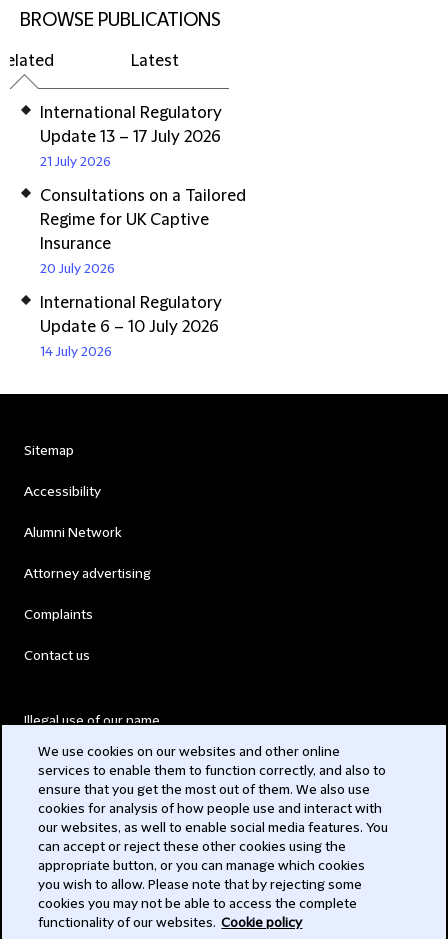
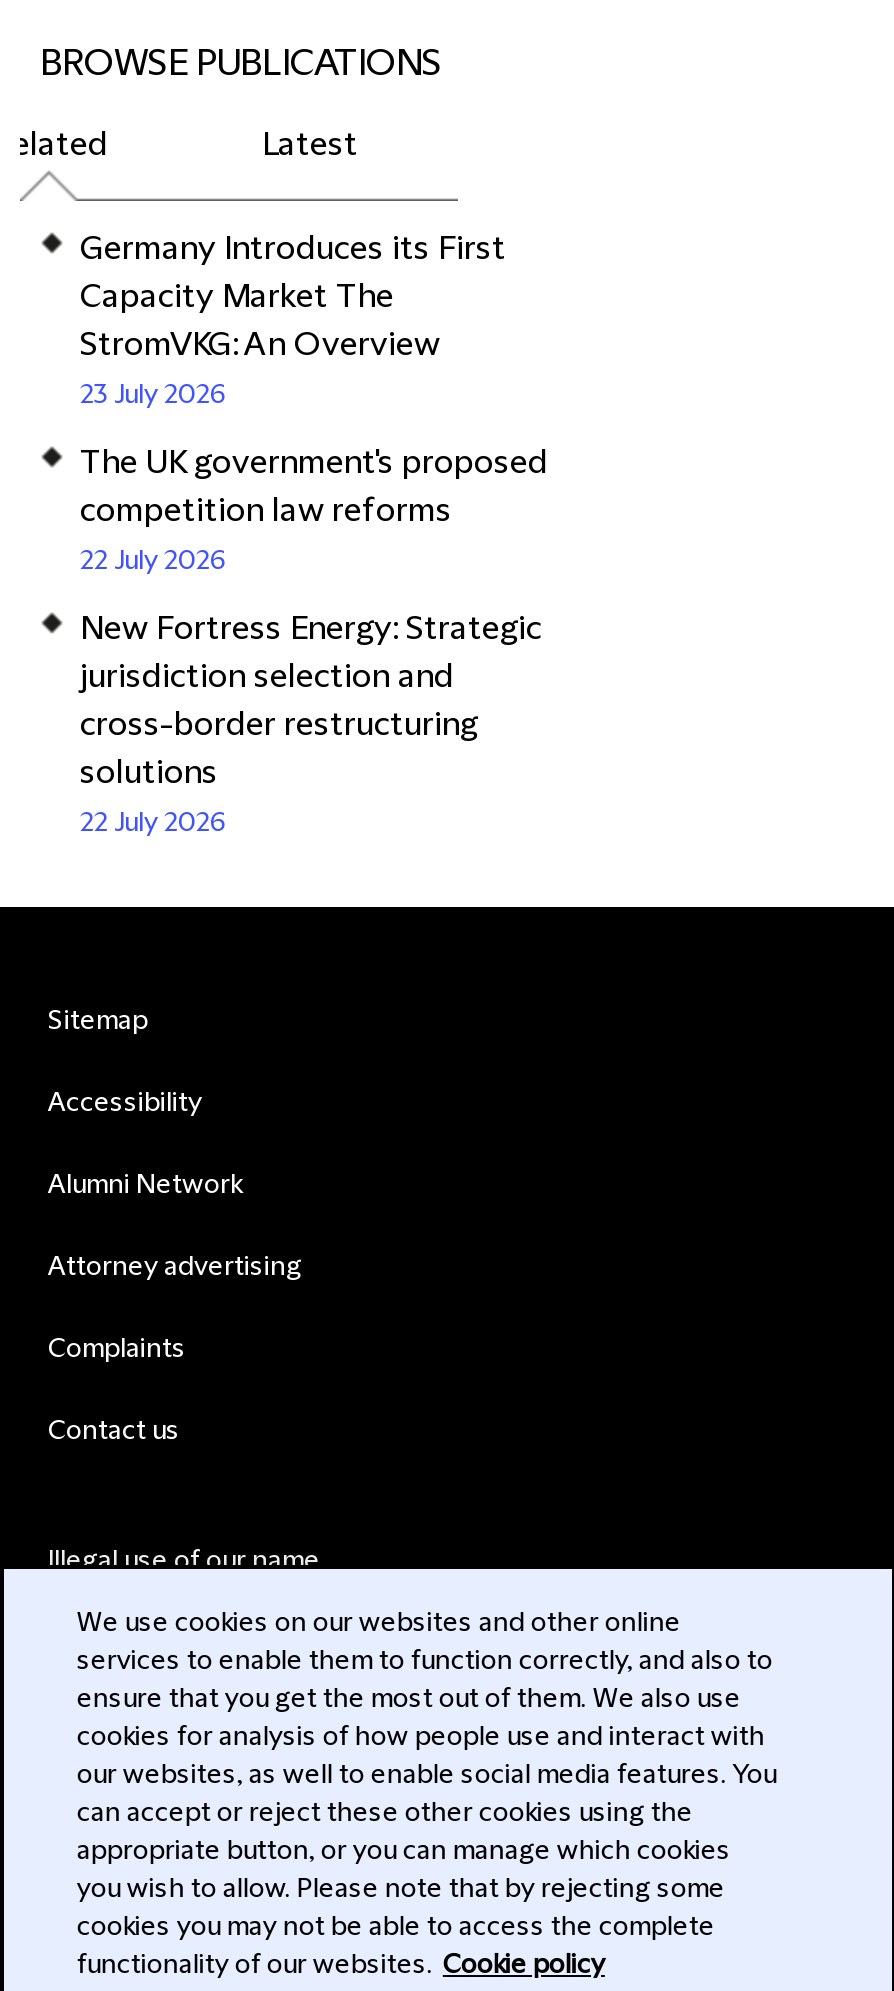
[40,104,222,170] International Regulatory | Update 13 – 17 July 2026 | 21 July 2026 -> [80,231,506,411] Germany Introduces its First | Capacity Market The | StromVKG: An Overview | 23 July 2026
[40,187,246,277] Consultations on a Tailored | Regime for UK Captive | Insurance | 20 July 2026 -> [80,445,548,577] The UK government's proposed | competition law reforms | 22 July 2026
[40,294,222,360] International Regulatory | Update 6 – 10 July 2026 | 14 July 2026 -> [80,611,542,839] New Fortress Energy: Strategic | jurisdiction selection and | cross-border restructuring | solutions | 22 July 2026

